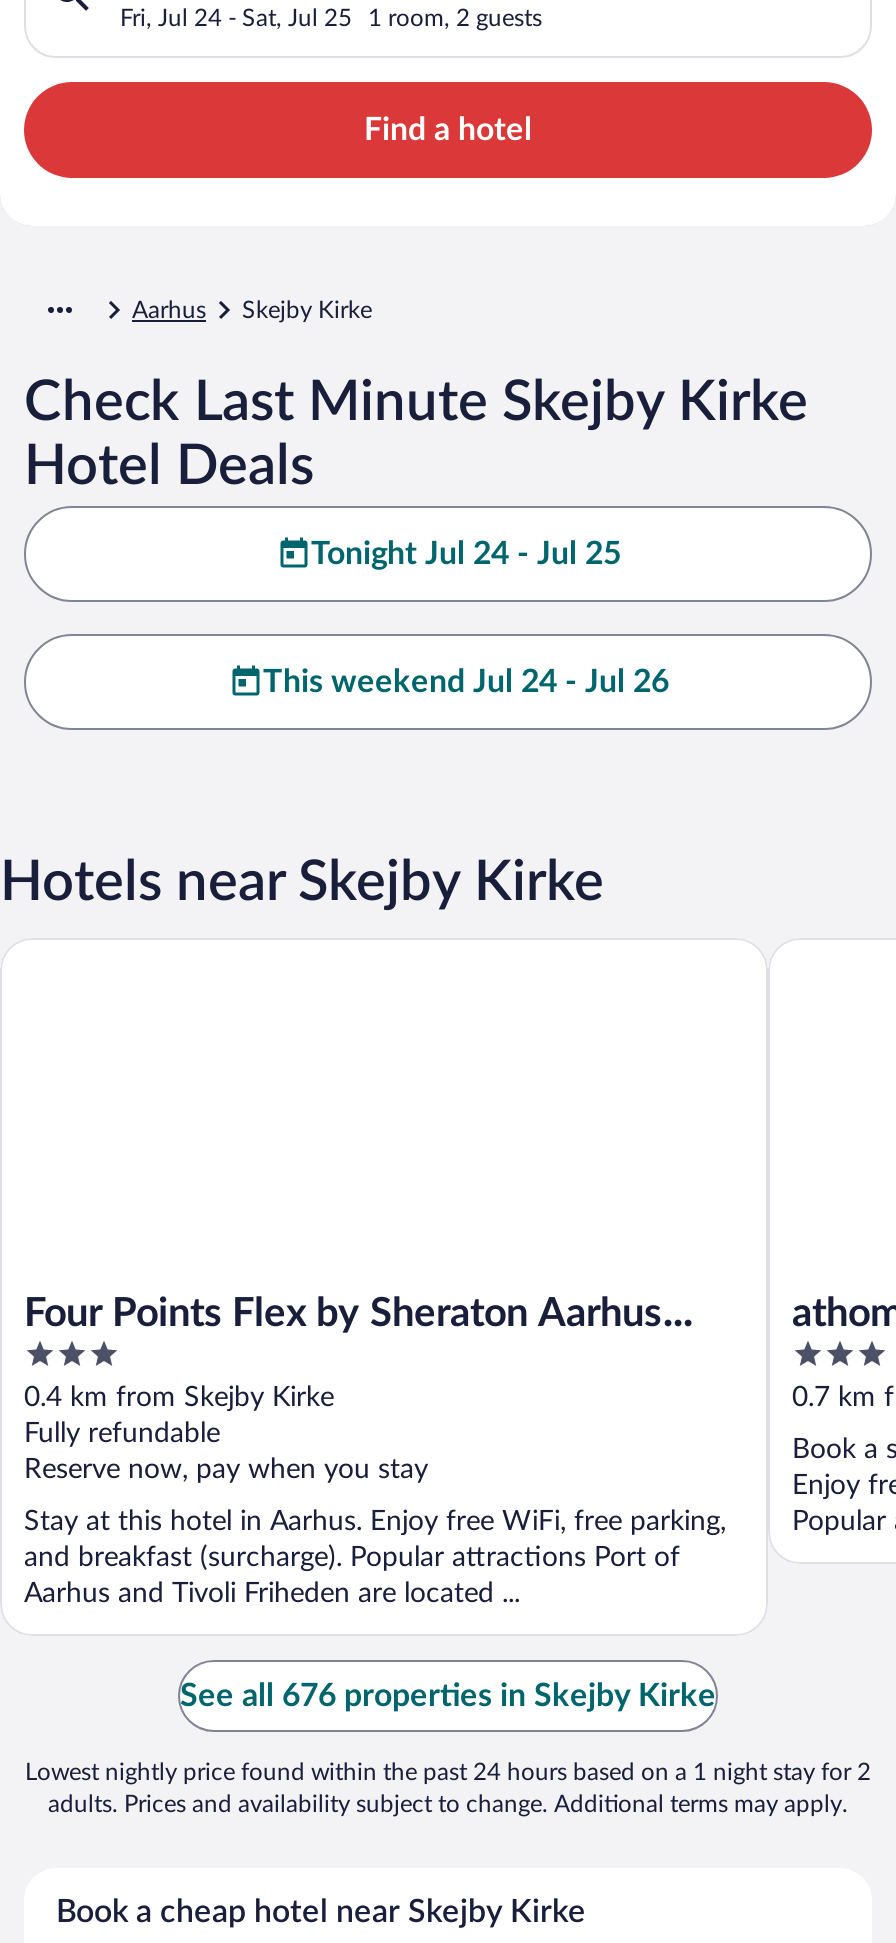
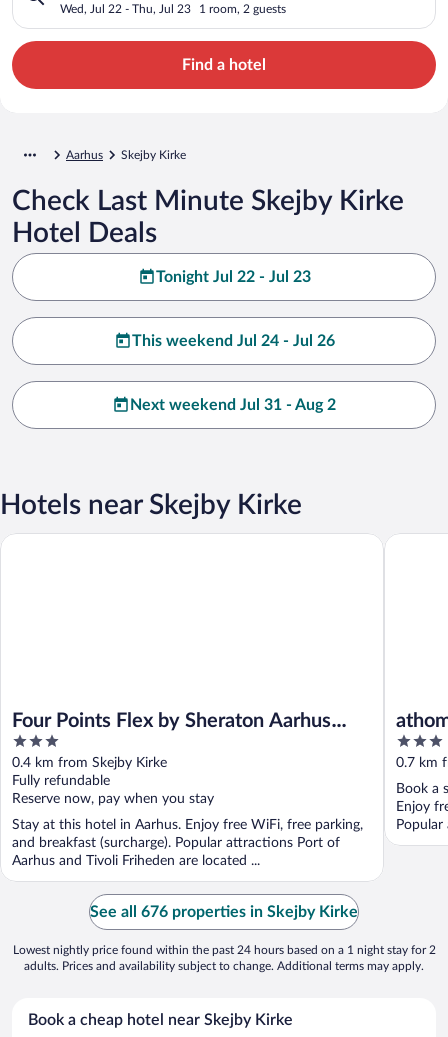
[120,5,352,29] Fri, Jul 24 - Sat, Jul 25 -> [60,3,191,15] Wed, Jul 22 - Thu, Jul 23
[311,537,621,569] Tonight Jul 24 - Jul 25 -> [155,269,310,285] Tonight Jul 22 - Jul 23
none -> [130,397,336,413] Next weekend Jul 31 - Aug 2

